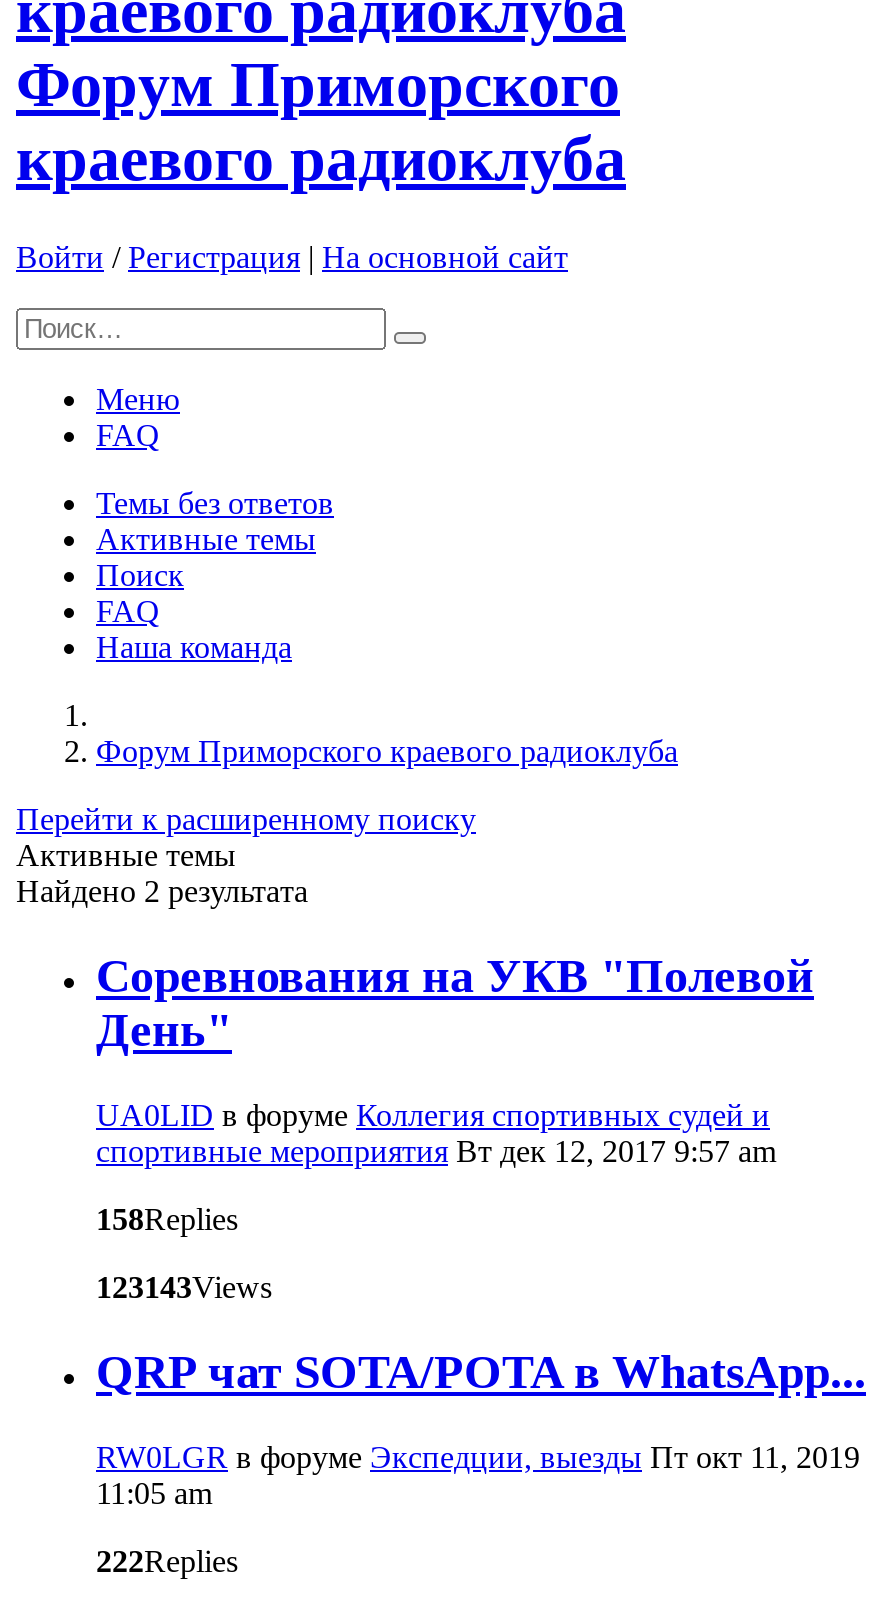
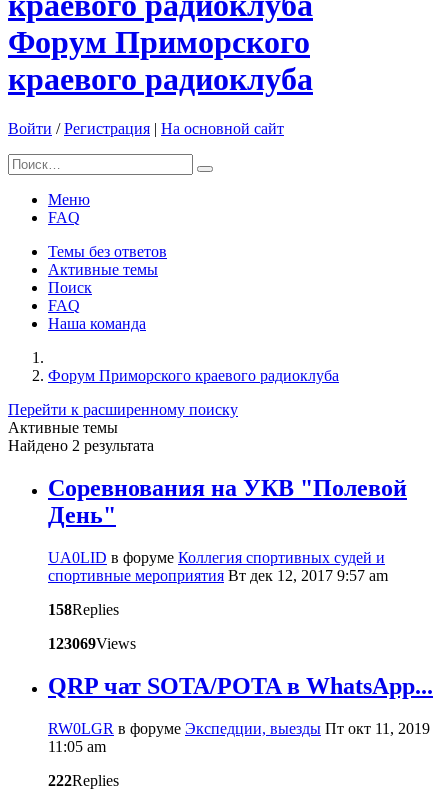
[96,1269,272,1303] 123143Views -> [48,635,136,652] 123069Views

